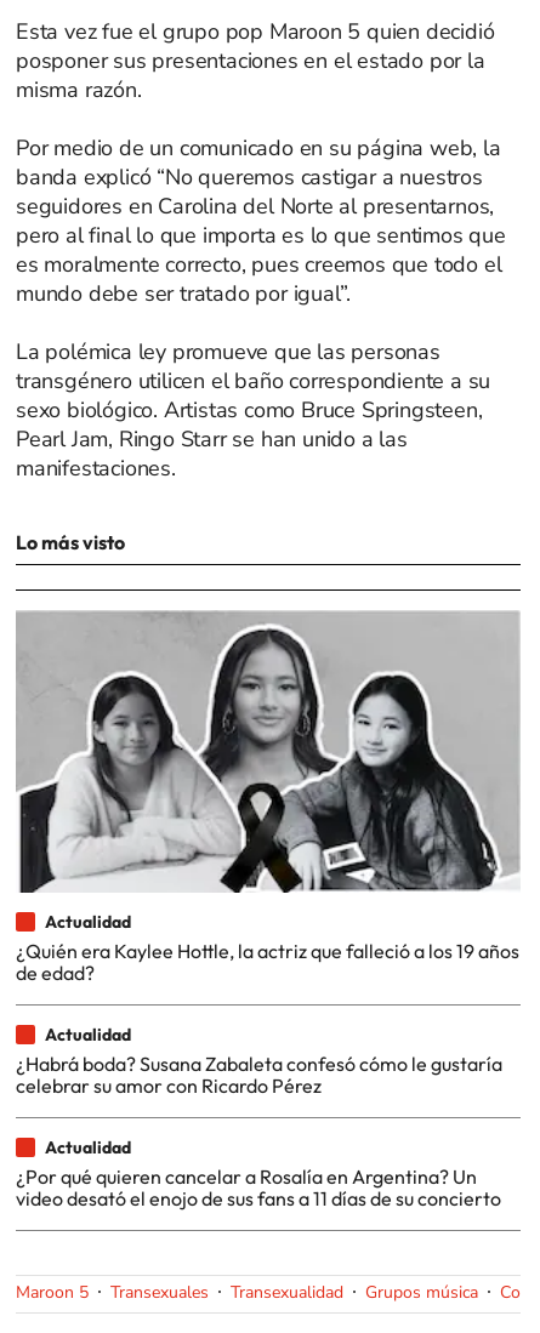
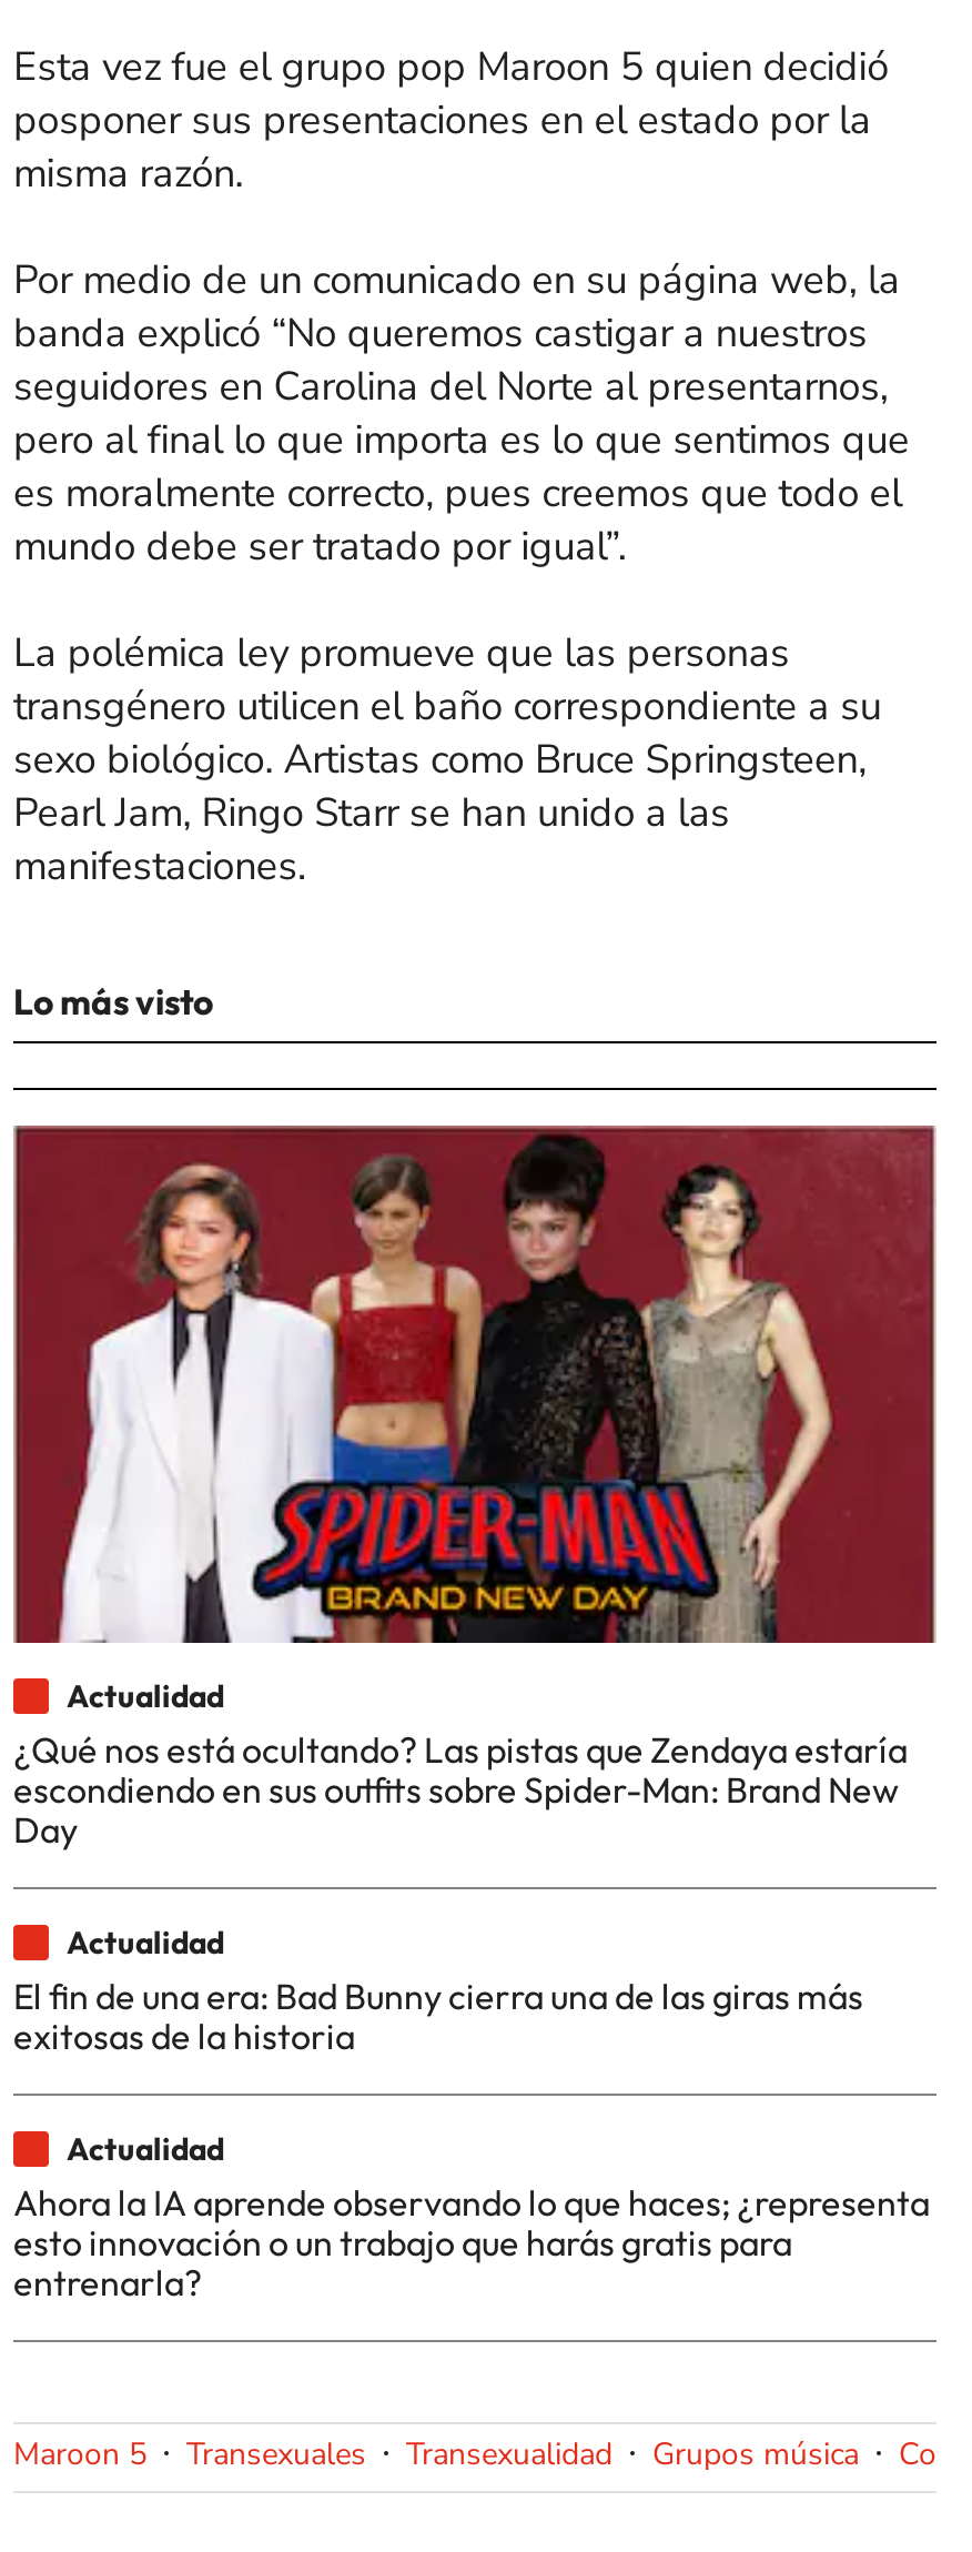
[16,611,519,985] [image] | ¿Quién era Kaylee Hottle, la actriz que falleció a los 19 años | de edad? -> [11,1126,936,1852] [image] | ¿Qué nos está ocultando? Las pistas que Zendaya estaría | escondiendo en sus outfits sobre Spider-Man: Brand New | Day
[16,1052,502,1098] ¿Habrá boda? Susana Zabaleta confesó cómo le gustaría | celebrar su amor con Ricardo Pérez -> [13,1974,863,2058] El fin de una era: Bad Bunny cierra una de las giras más | exitosas de la historia
[16,1164,501,1210] ¿Por qué quieren cancelar a Rosalía en Argentina? Un | video desató el enojo de sus fans a 11 días de su concierto -> [13,2180,930,2304] Ahora la IA aprende observando lo que haces; ¿representa | esto innovación o un trabajo que harás gratis para | entrenarla?

